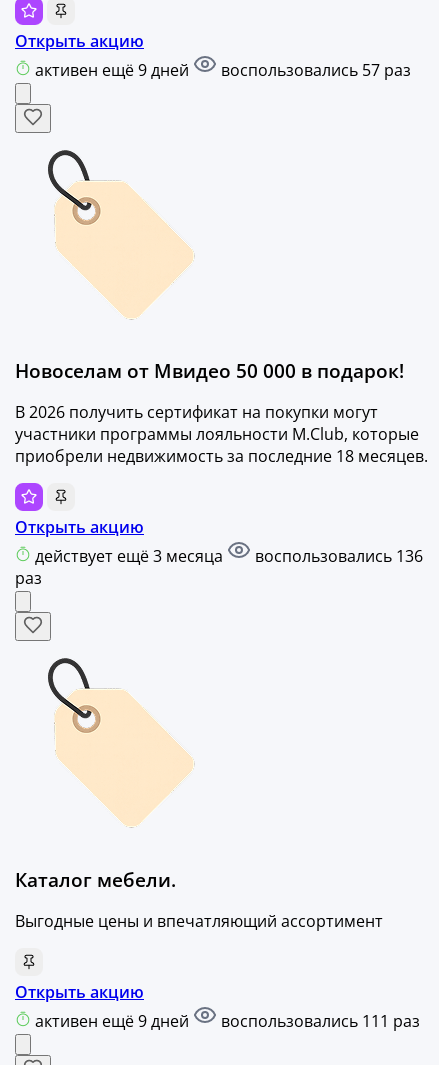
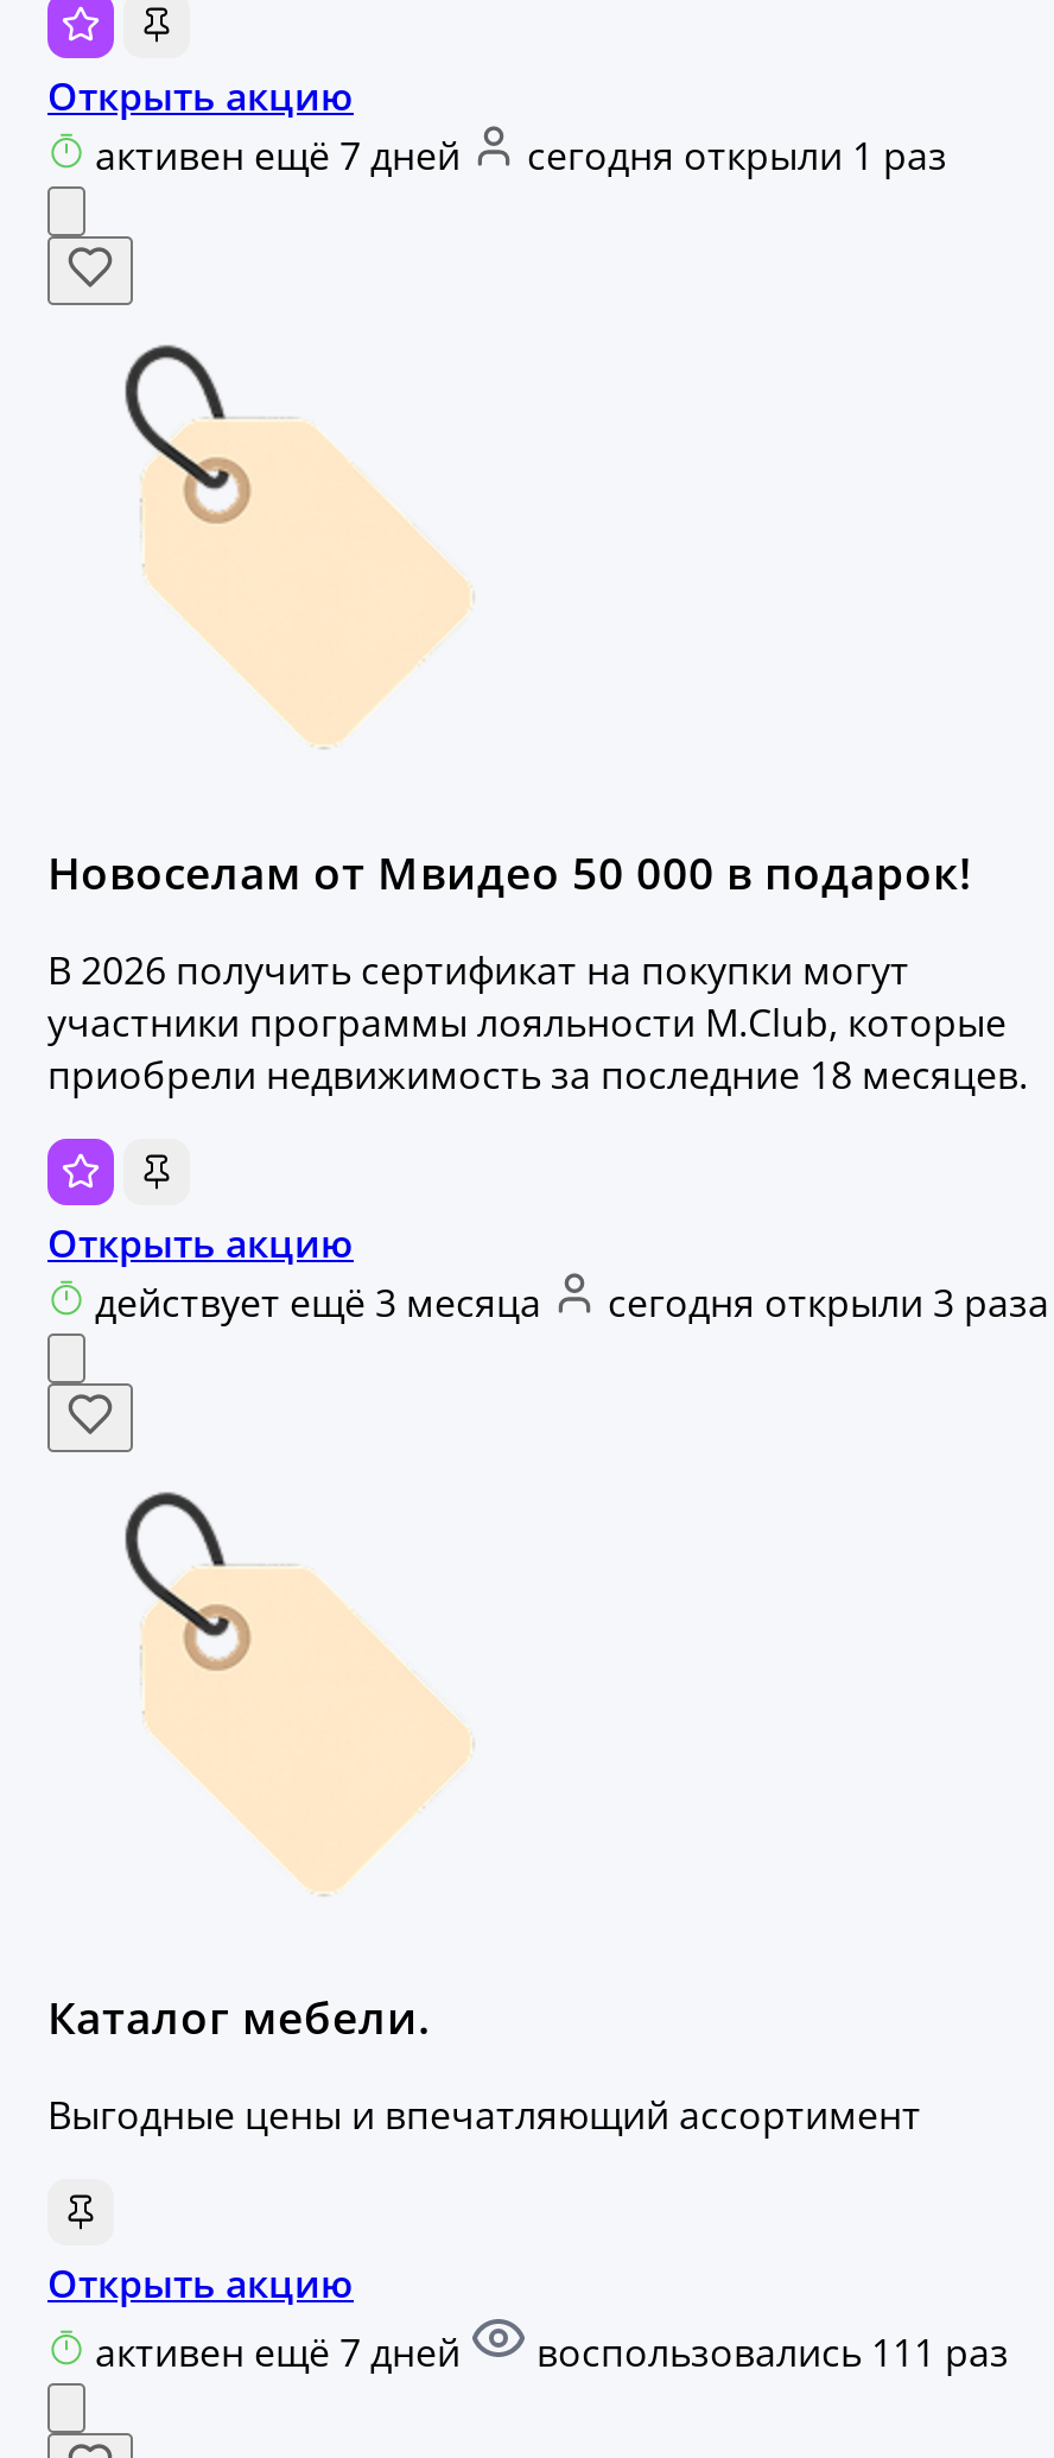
[35,59,411,81] активен ещё 9 дней | воспользовались 57 раз -> [95,130,947,182] активен ещё 7 дней | сегодня открыли 1 раз
[15,545,423,589] воспользовались 136 | раз -> [598,1276,1049,1328] сегодня открыли 3 раза
[35,1010,193,1032] активен ещё 9 дней -> [95,2326,470,2379] активен ещё 7 дней

